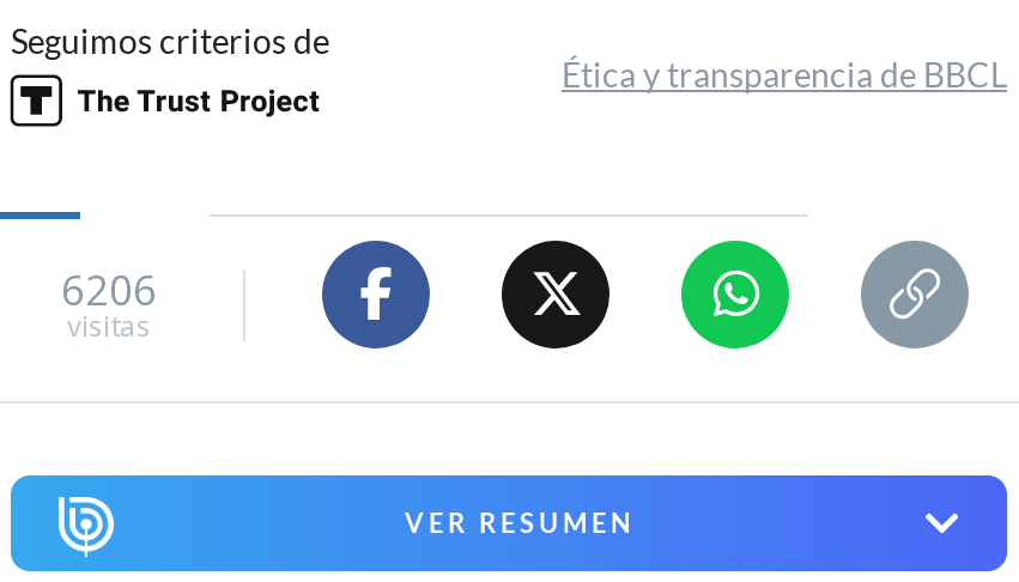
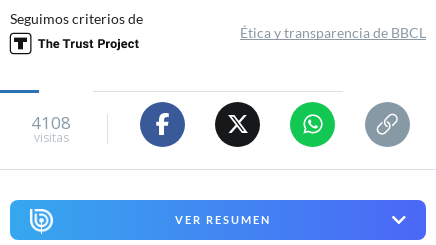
[61,262,157,318] 6206 -> [31,111,71,134] 4108

